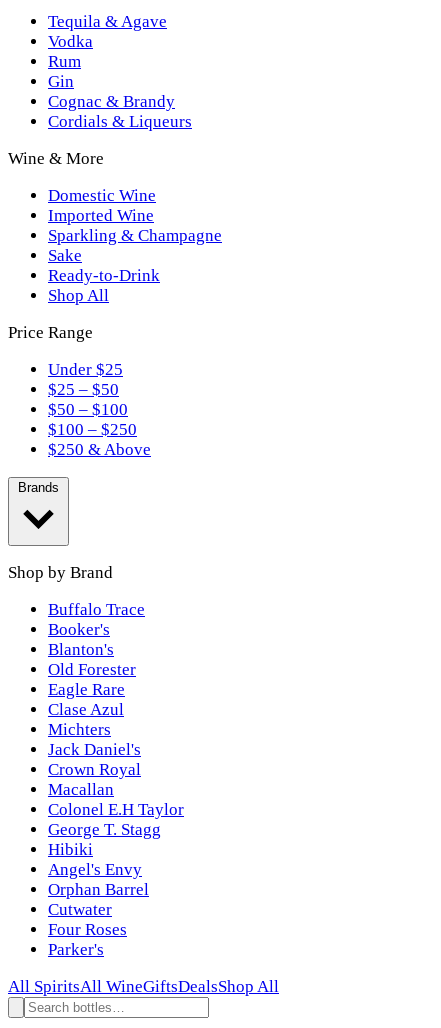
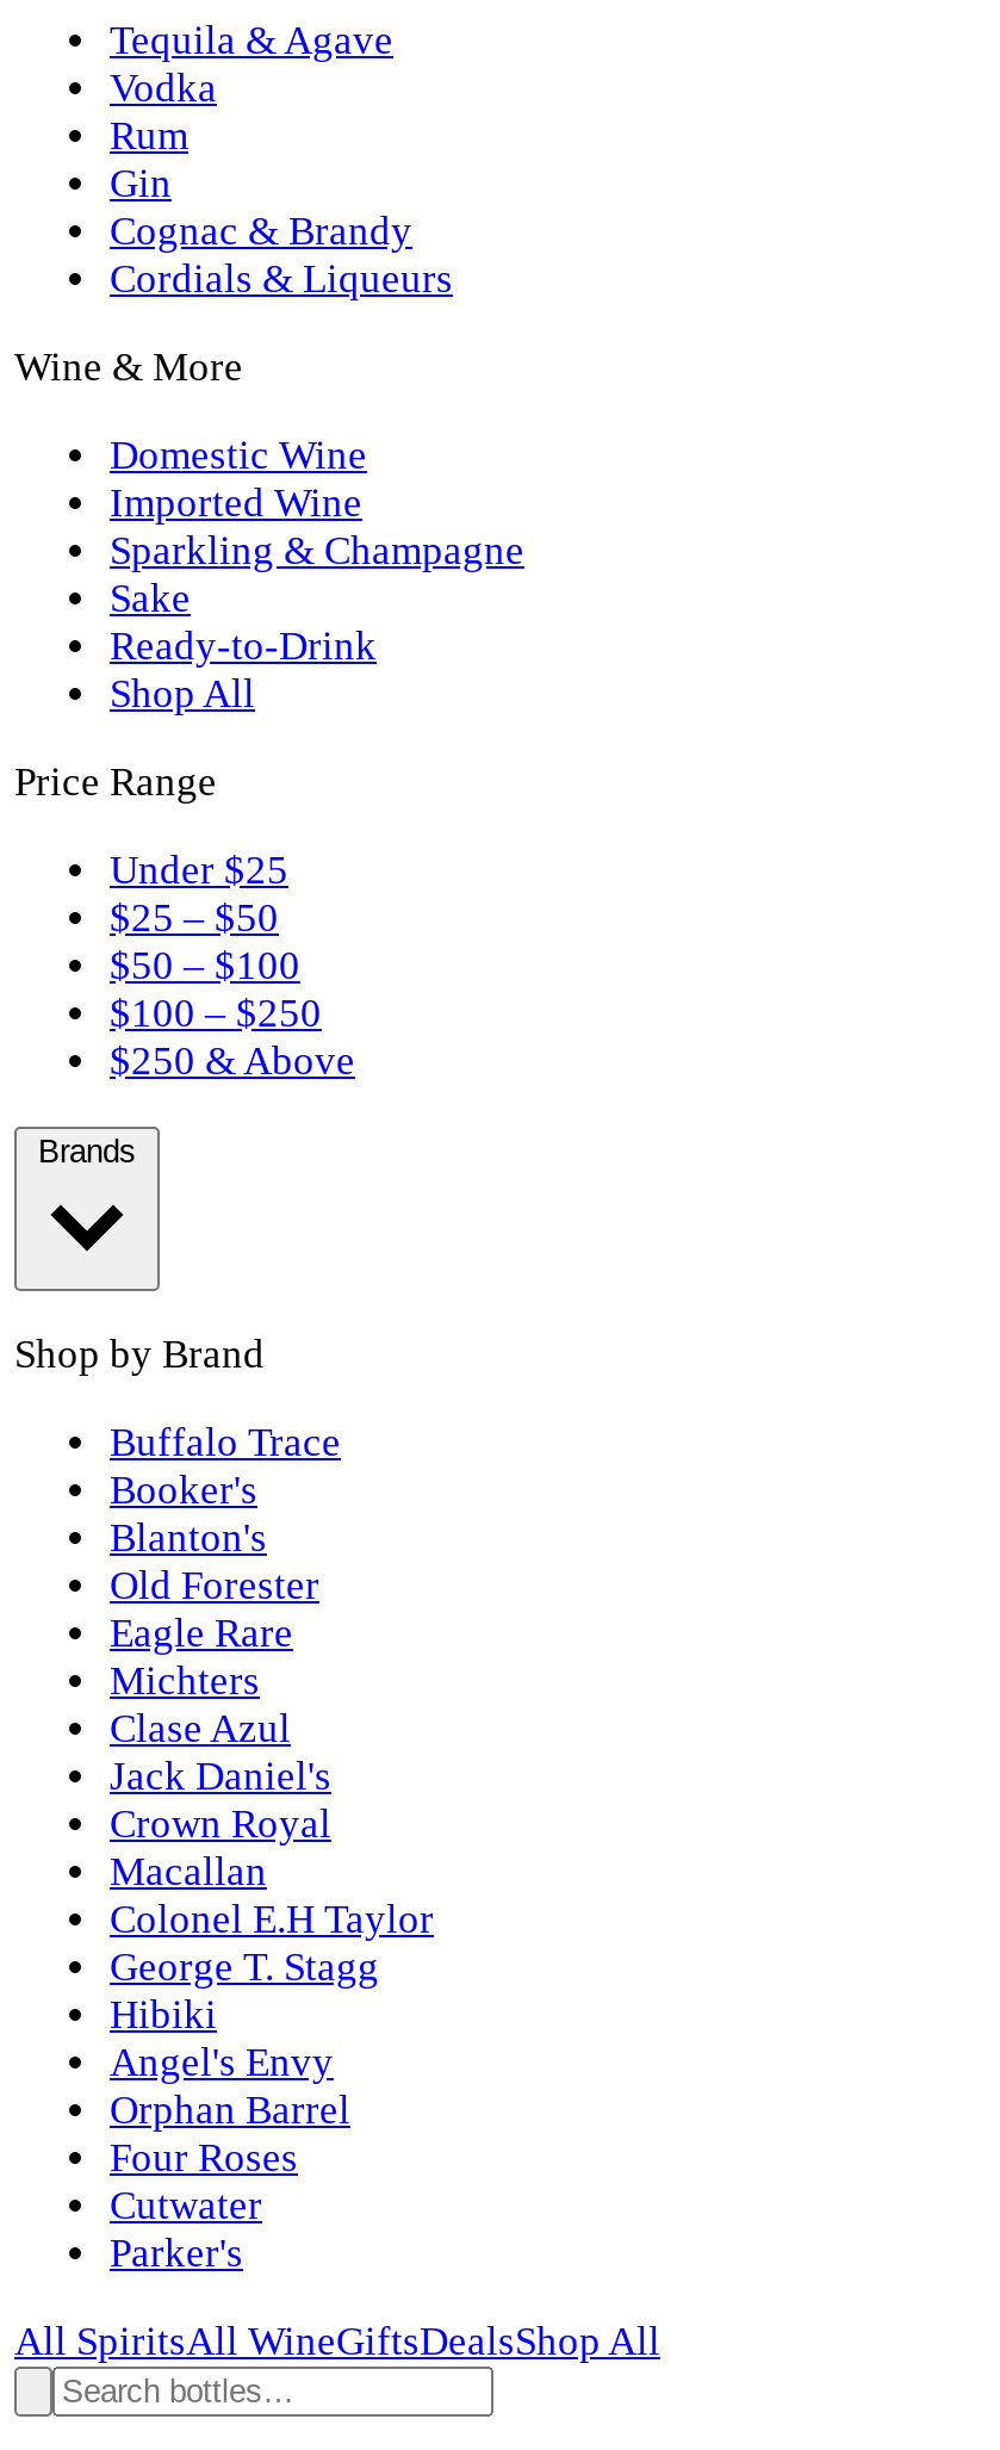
moved [48,700,124,719] -> [110,1706,291,1751]: Clase Azul
moved [48,720,111,739] -> [110,1658,260,1704]: Michters
moved [48,900,112,919] -> [110,2183,262,2228]: Cutwater
moved [48,920,127,939] -> [110,2135,298,2181]: Four Roses

